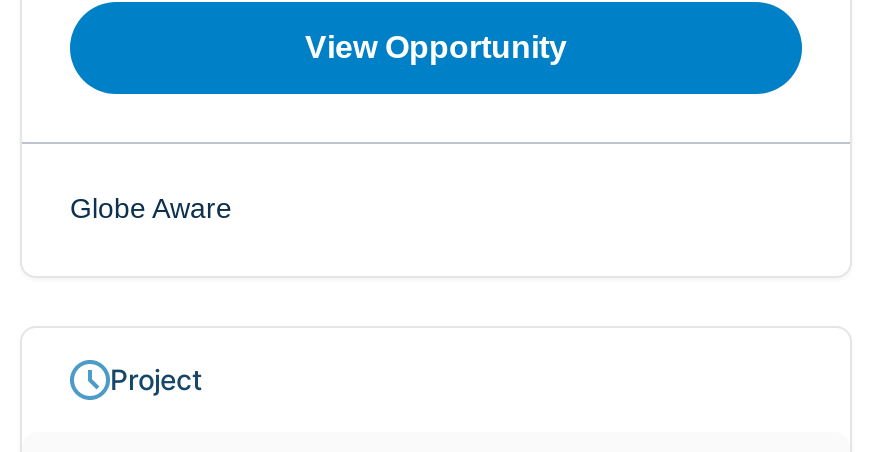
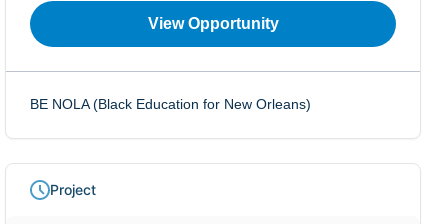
[70,193,232,225] Globe Aware -> [30,96,311,112] BE NOLA (Black Education for New Orleans)

